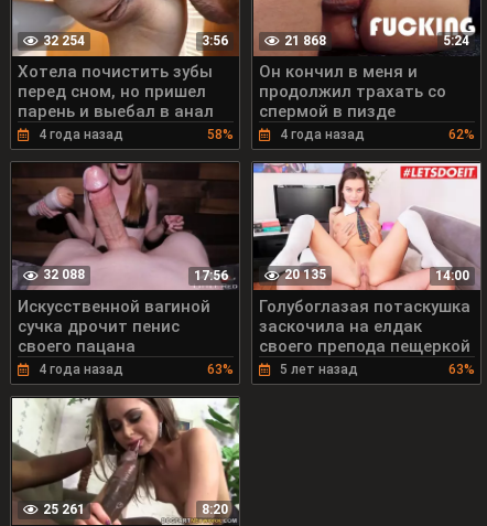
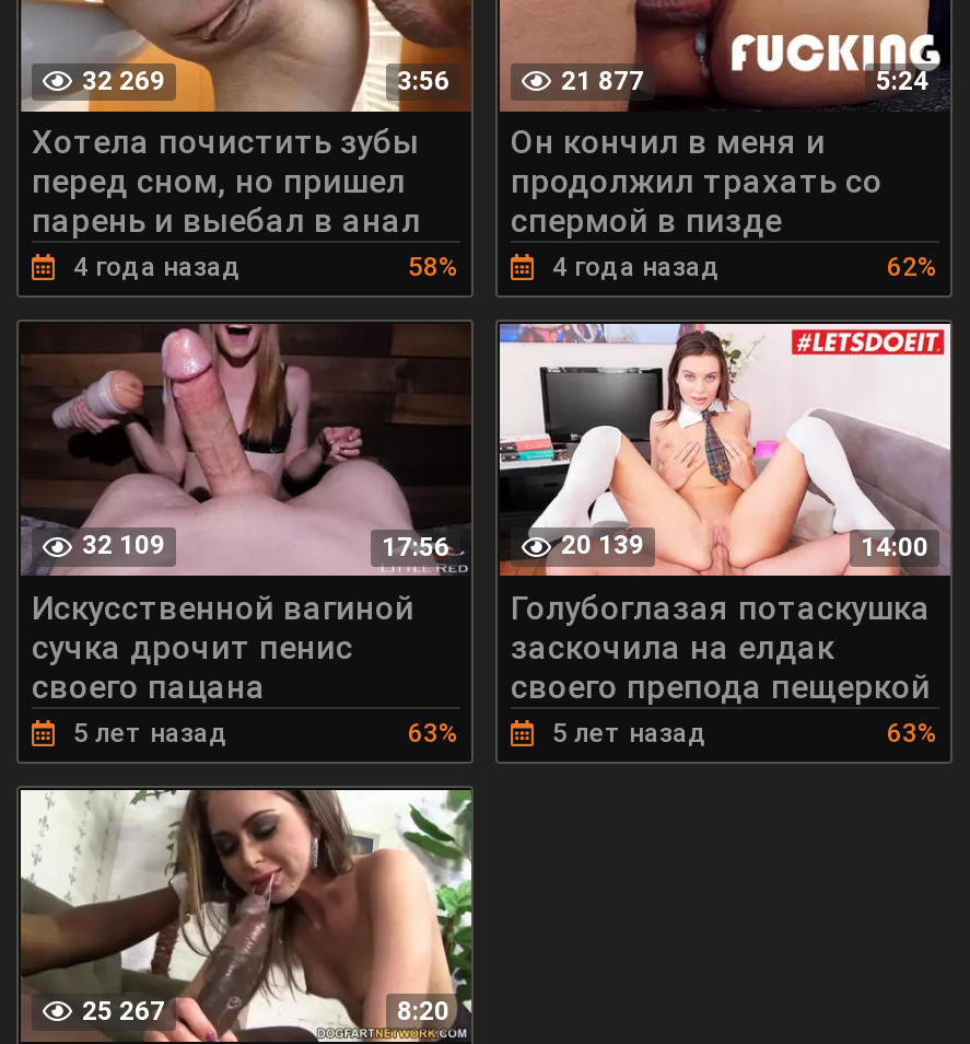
[43,33,85,49] 32 254 -> [82,66,165,96] 32 269
[284,33,326,49] 21 868 -> [561,66,644,96] 21 877
[43,267,85,283] 32 088 -> [82,531,165,561] 32 109
[284,267,326,283] 20 135 -> [561,531,644,561] 20 139
[35,361,123,377] 4 года назад -> [67,717,229,748] 5 лет назад
[43,502,85,517] 25 261 -> [82,995,165,1026] 25 267

